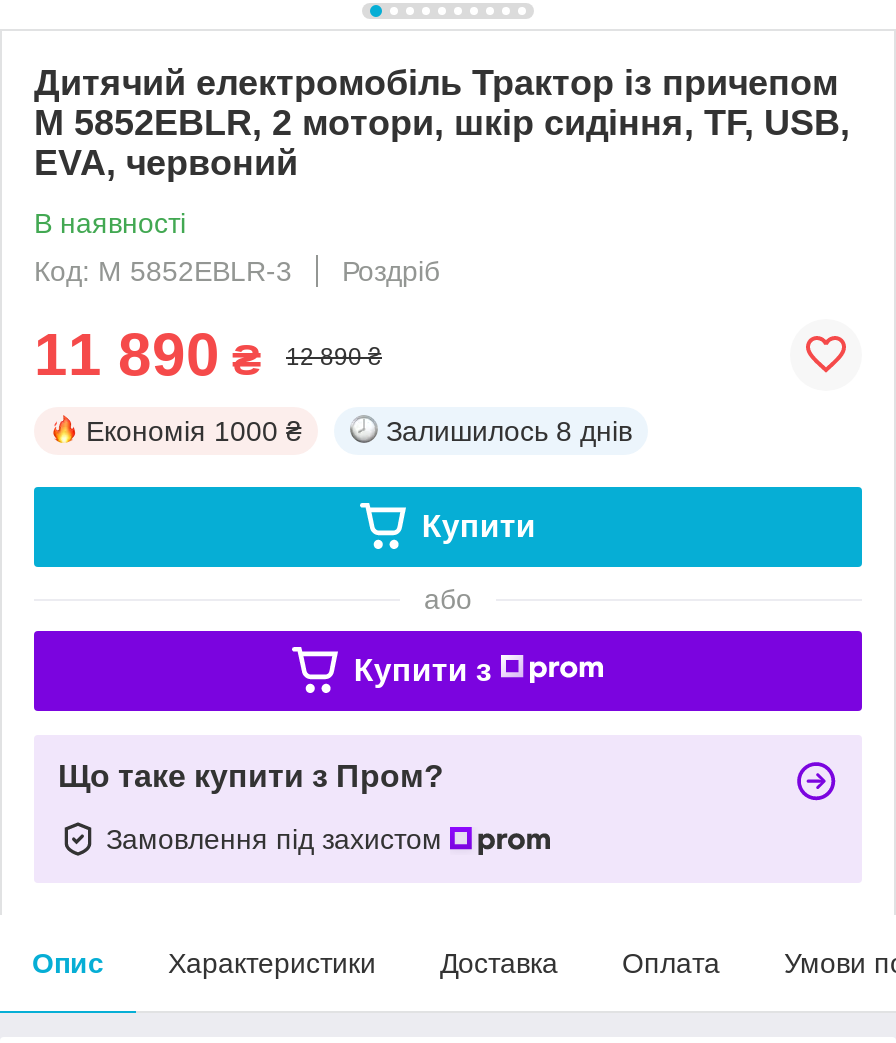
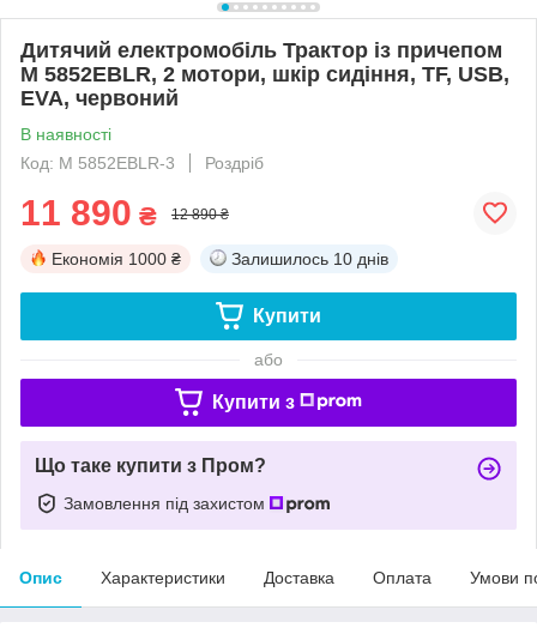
[386,415,632,447] Залишилось 8 днів -> [231,249,388,268] Залишилось 10 днів

